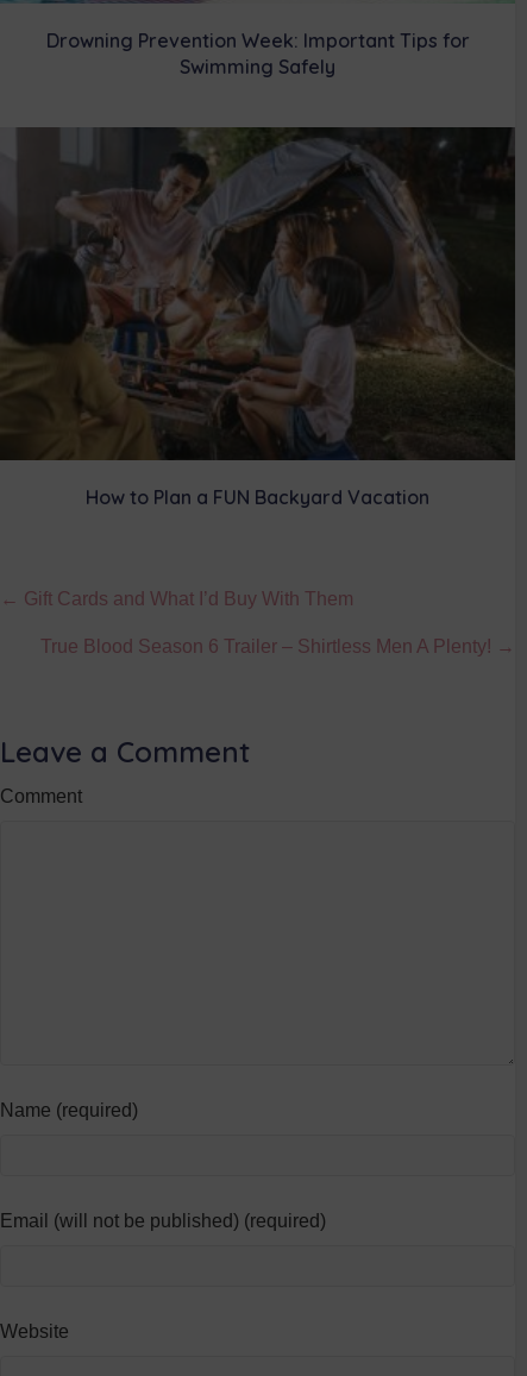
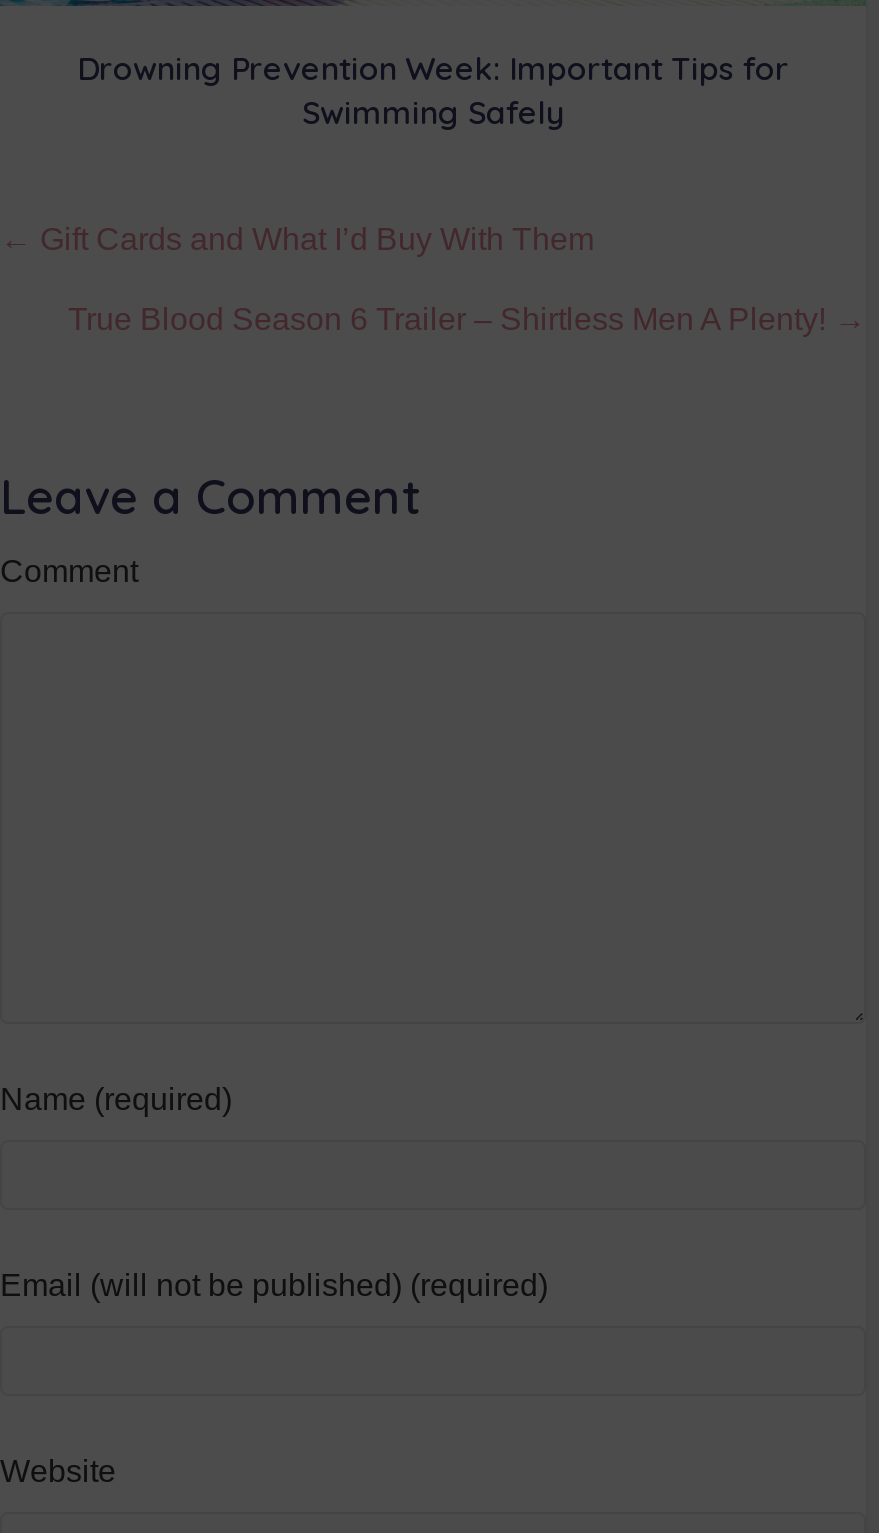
[4,126,516,509] [image] | How to Plan a FUN Backyard Vacation -> none

